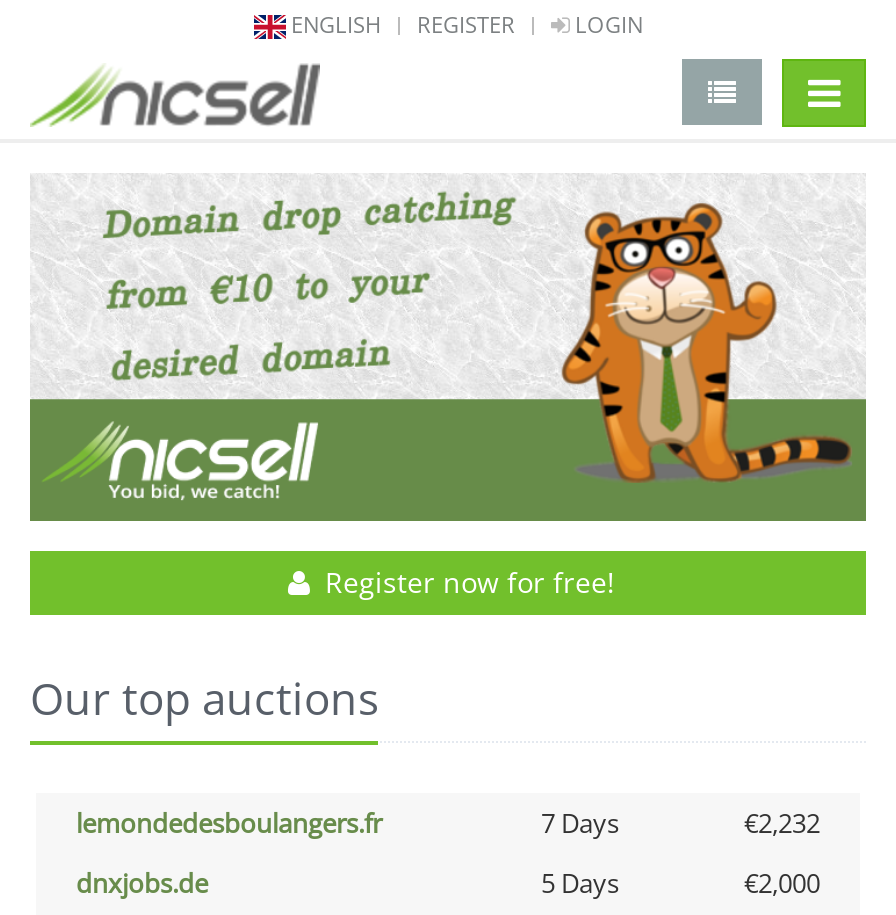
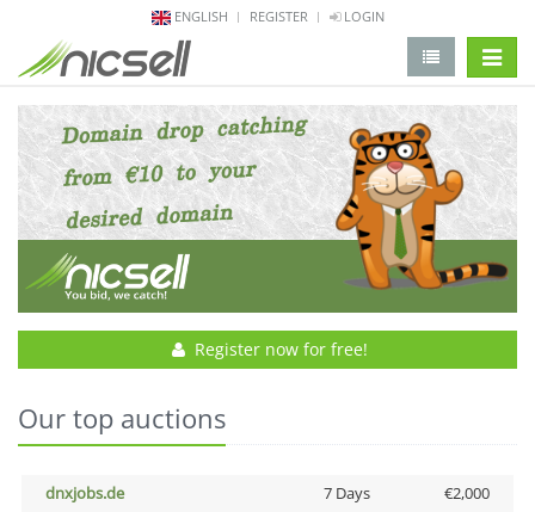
[76,805,820,841] lemondedesboulangers.fr | 7 Days | €2,232 -> none
[541,865,619,901] 5 Days -> [323,482,370,504] 7 Days

